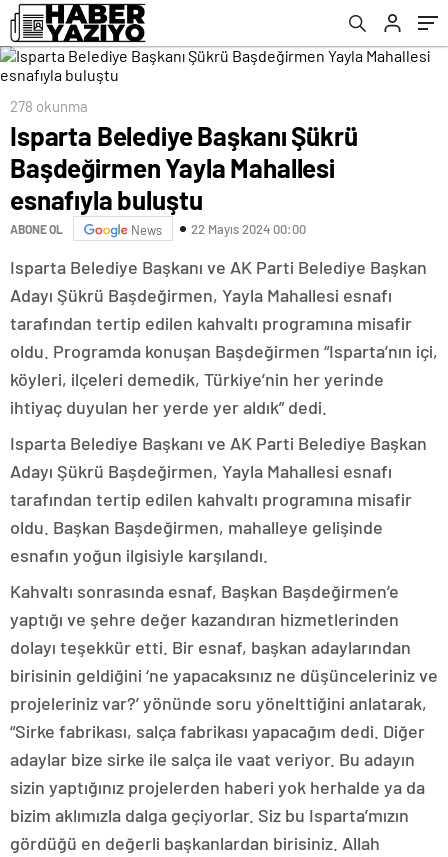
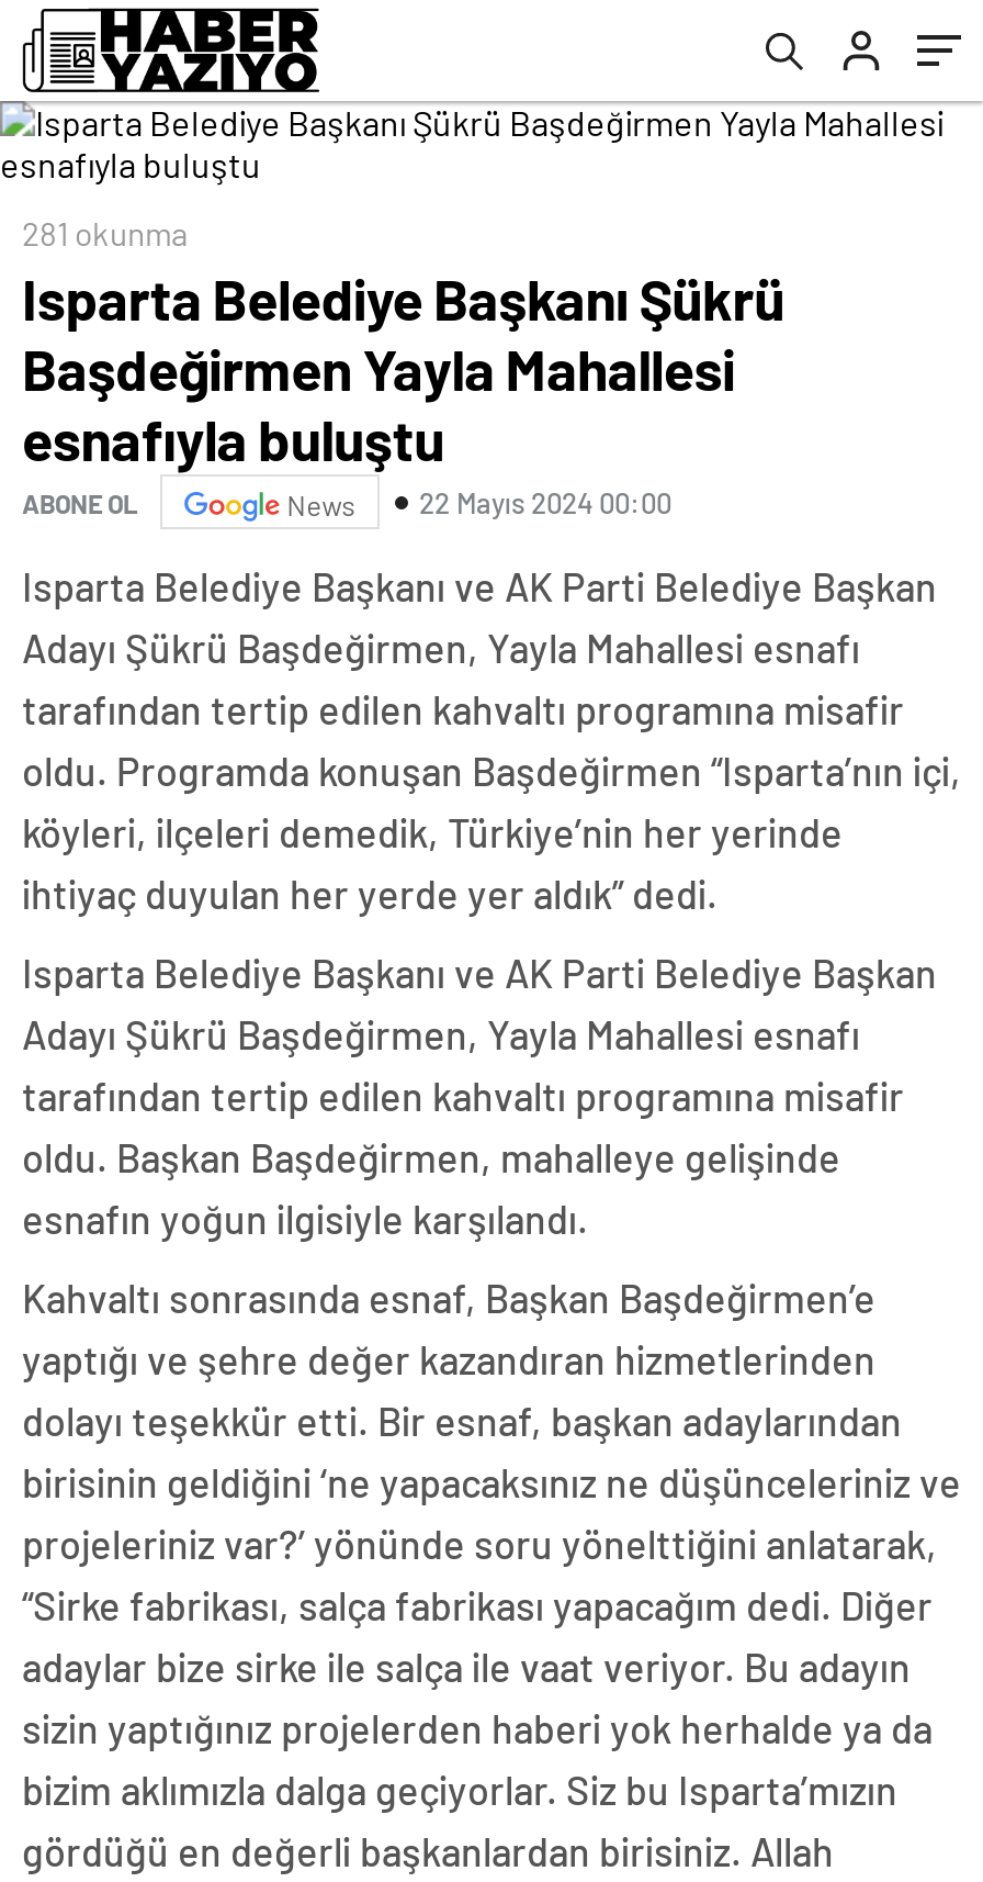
[10,97,88,115] 278 okunma -> [22,213,189,253] 281 okunma

